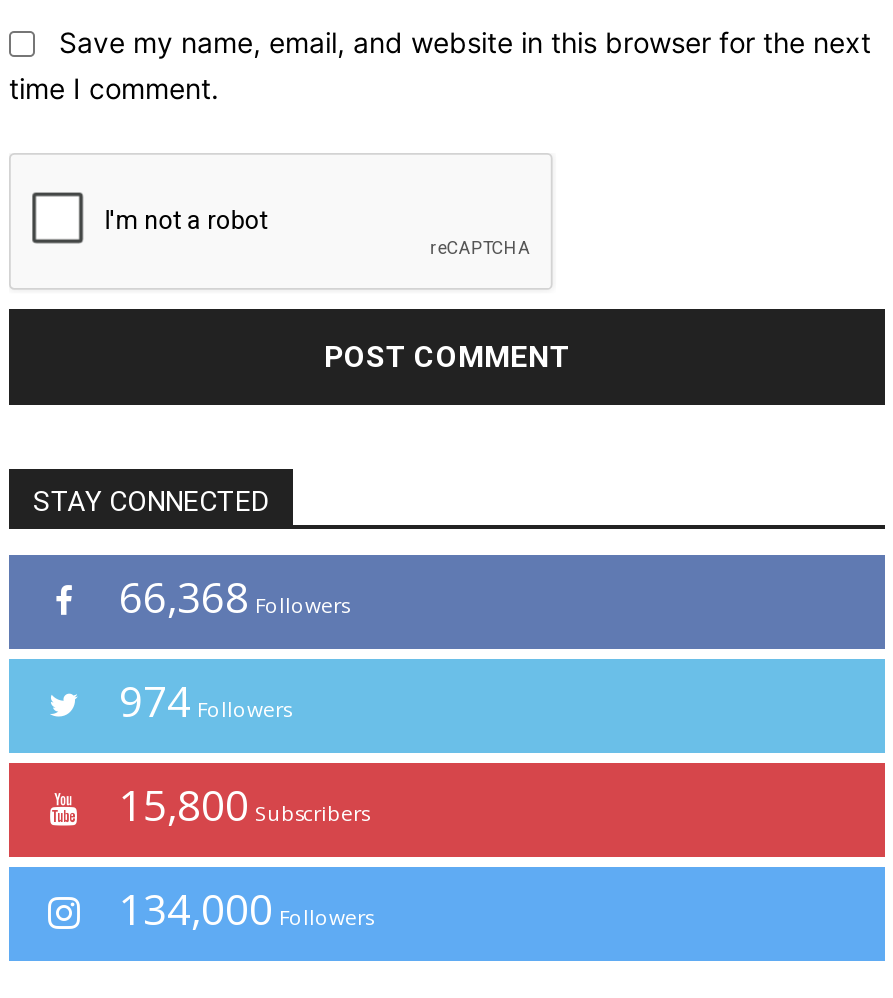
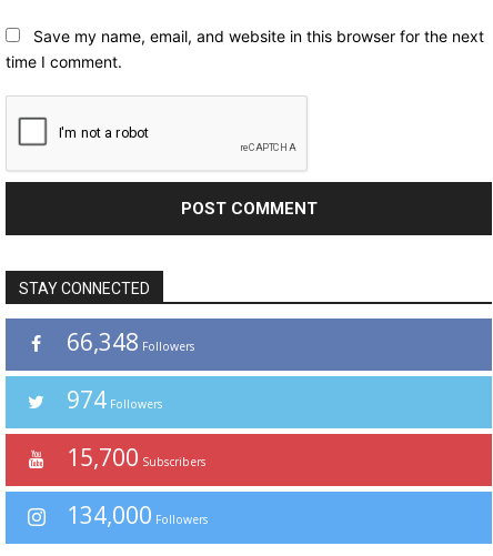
[119,568,349,624] 66,368 Followers -> [67,326,194,357] 66,348 Followers
[119,776,369,832] 15,800 Subscribers -> [67,442,205,473] 15,700 Subscribers

